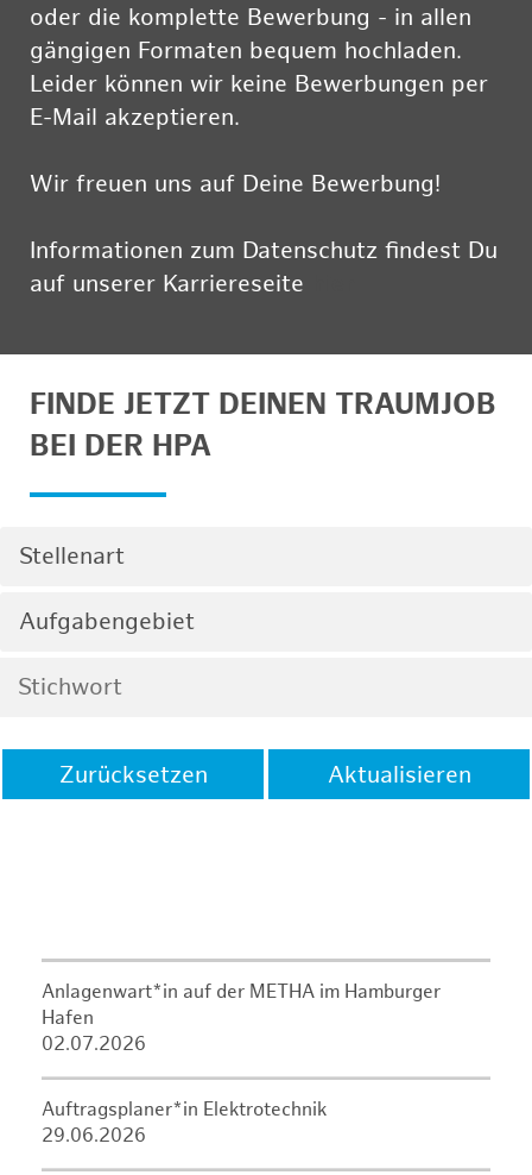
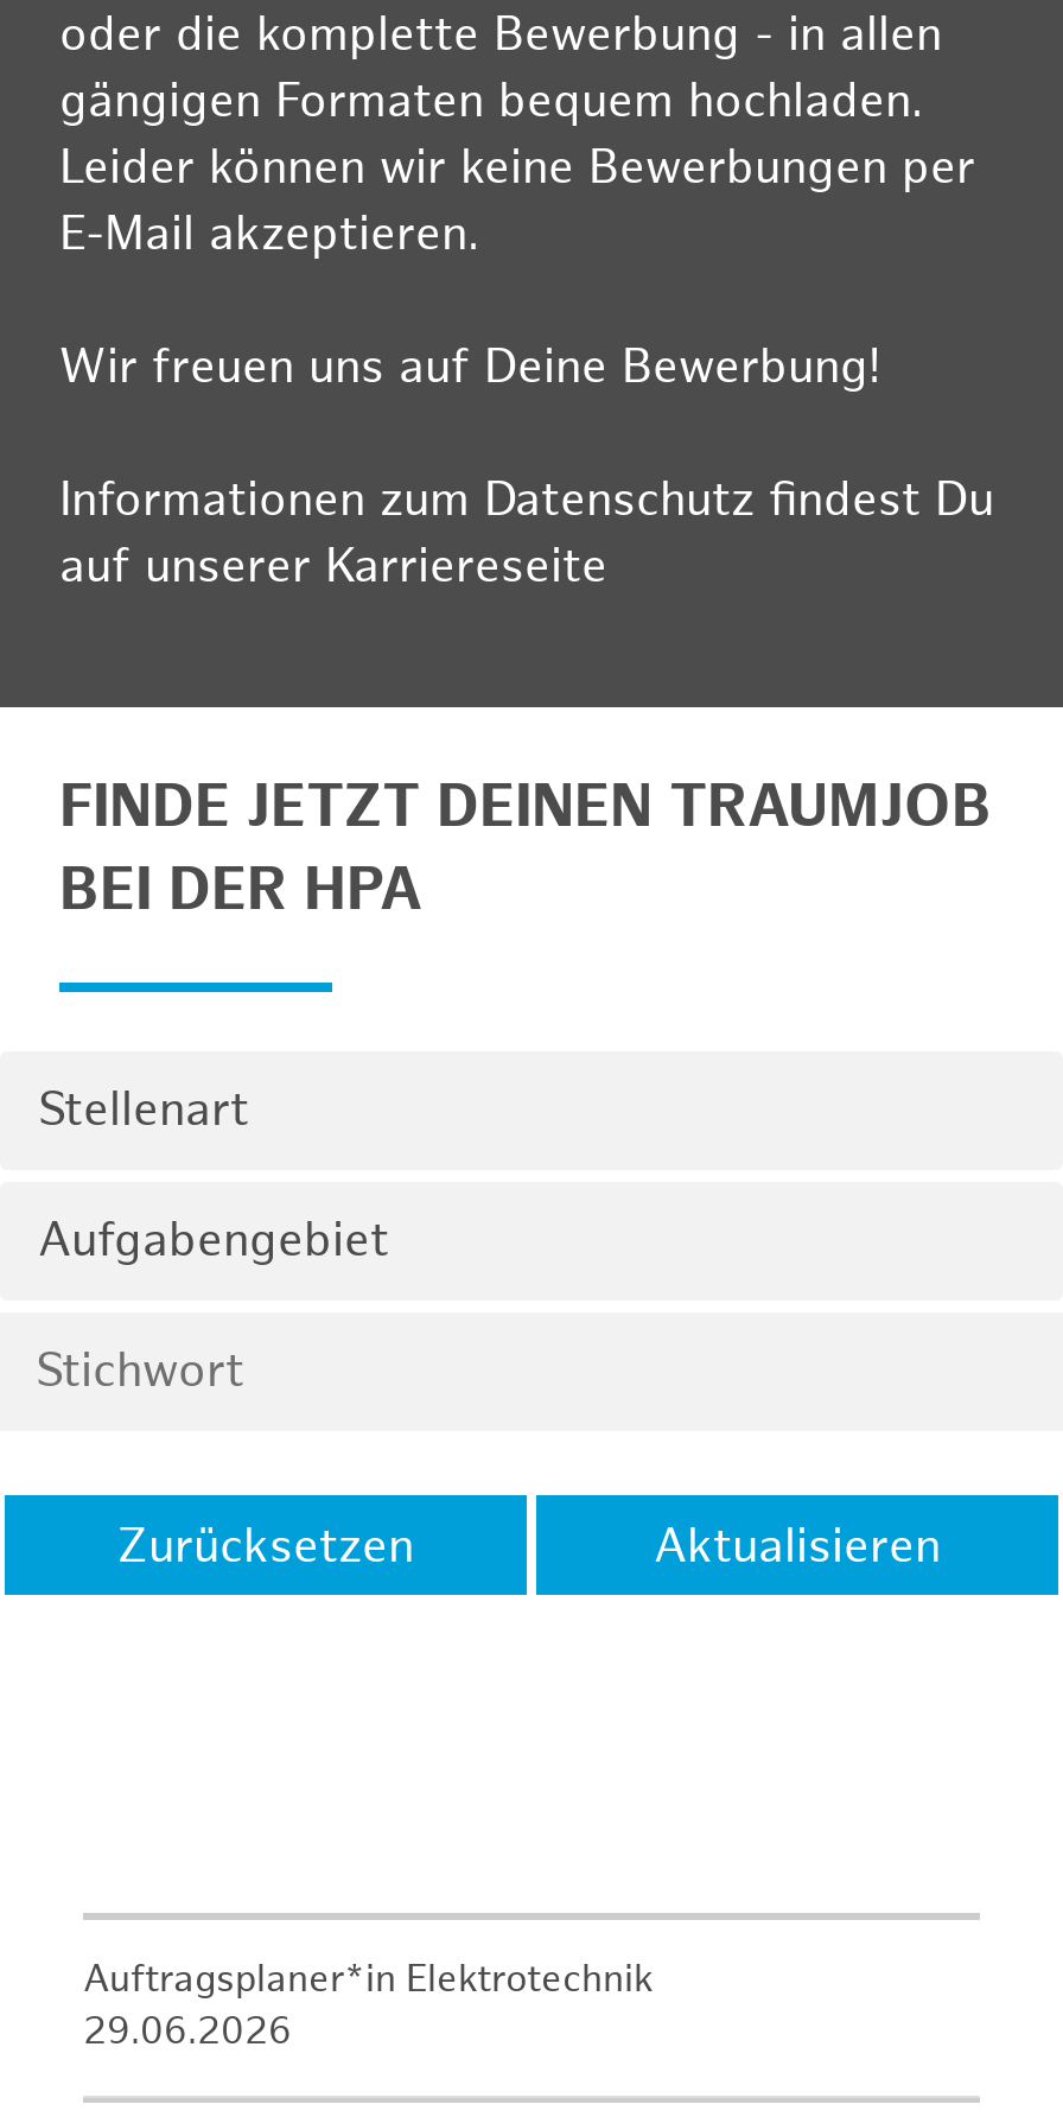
[42,981,441,1056] Anlagenwart*in auf der METHA im Hamburger | Hafen | 02.07.2026 -> none

